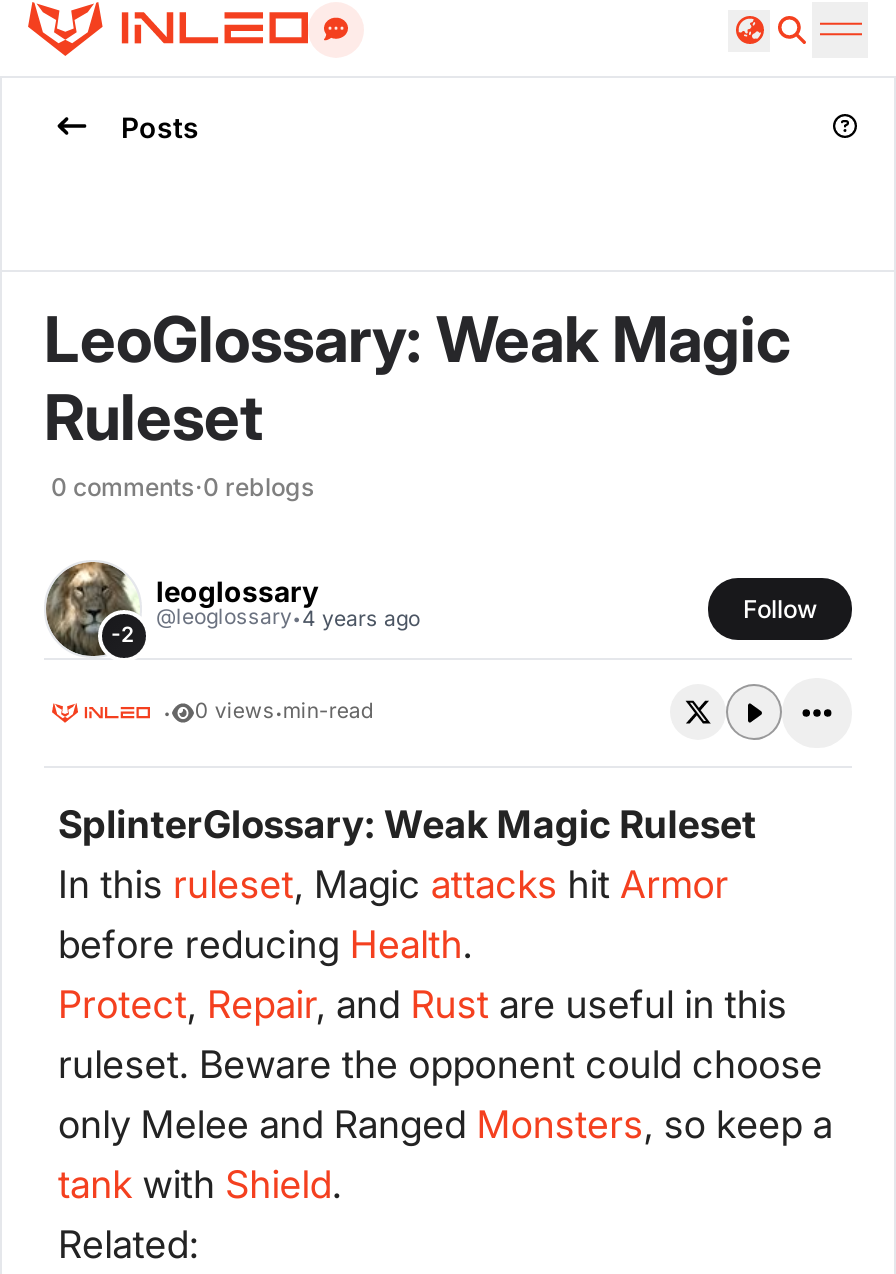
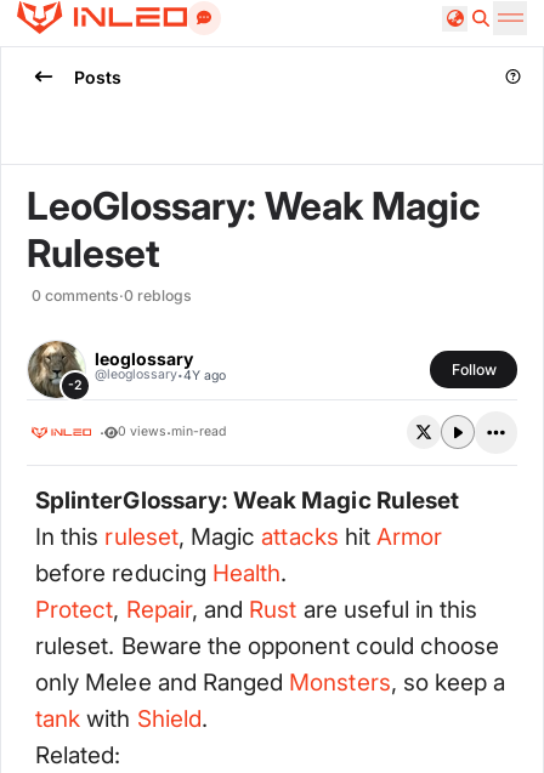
[156,602,420,636] @leoglossary·4 years ago -> [95,365,226,386] @leoglossary·4Y ago

